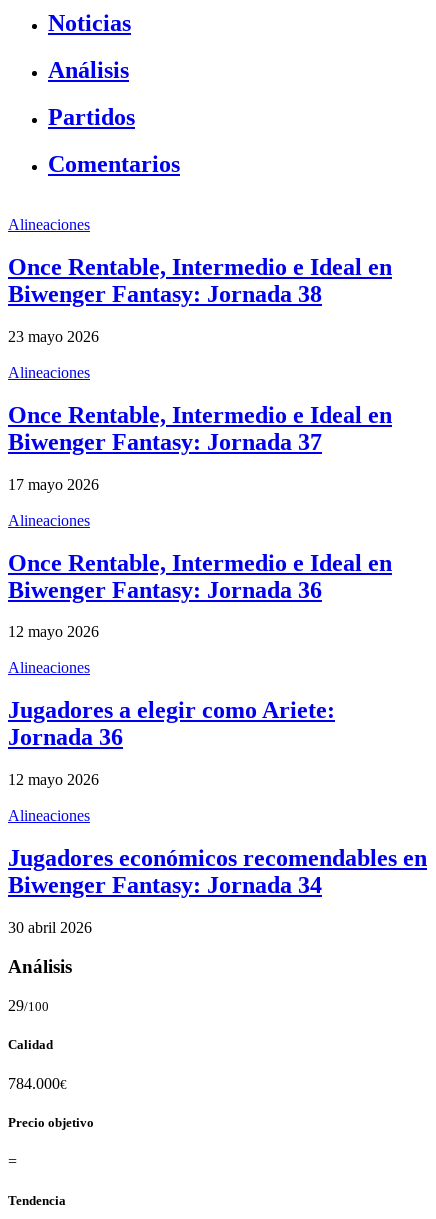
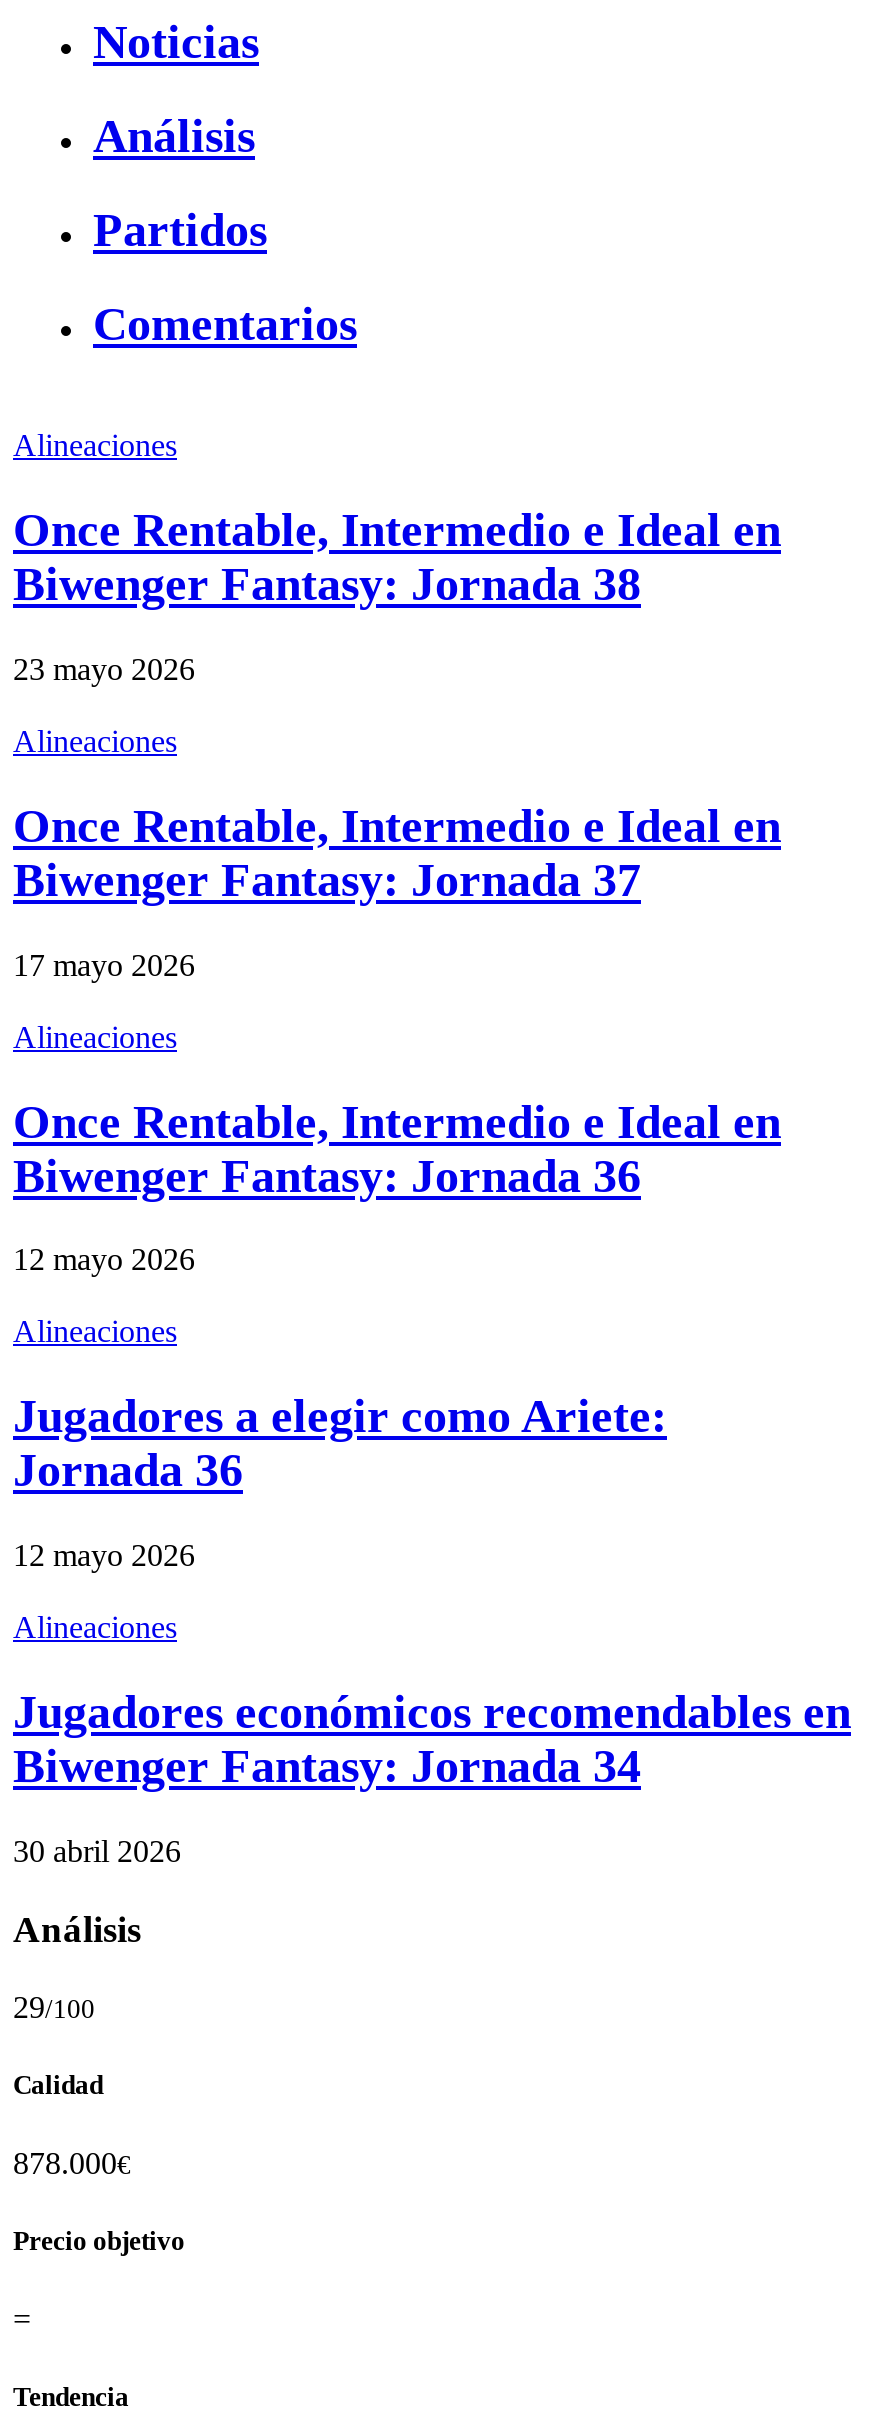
[8,1075,67,1092] 784.000€ -> [13,2146,131,2180] 878.000€

